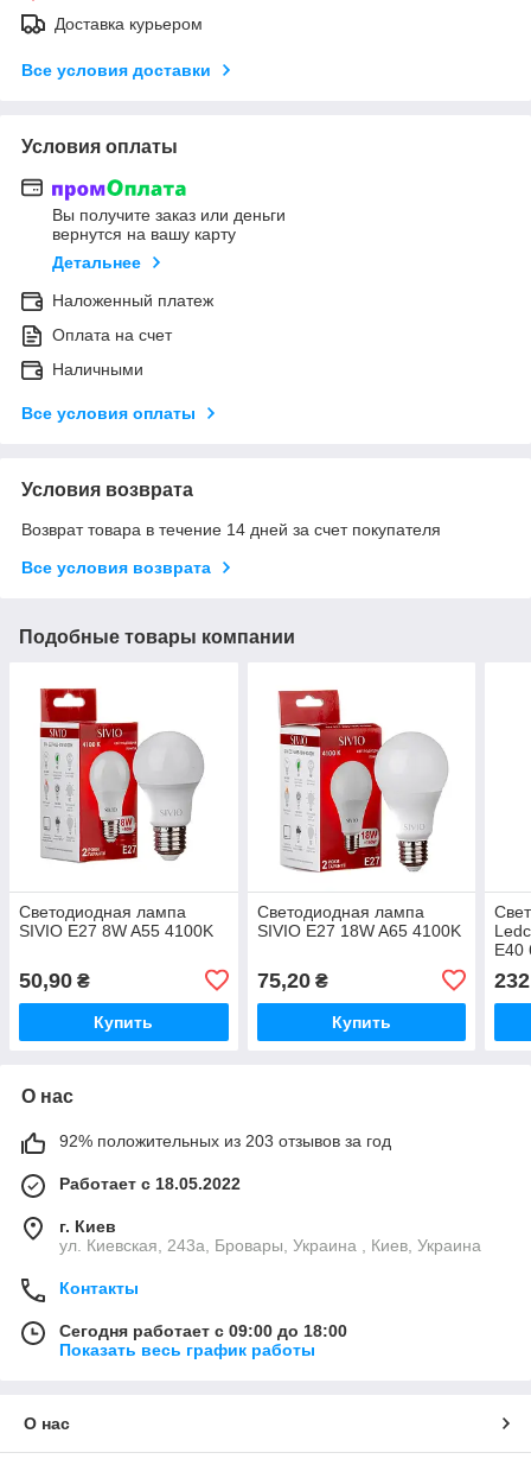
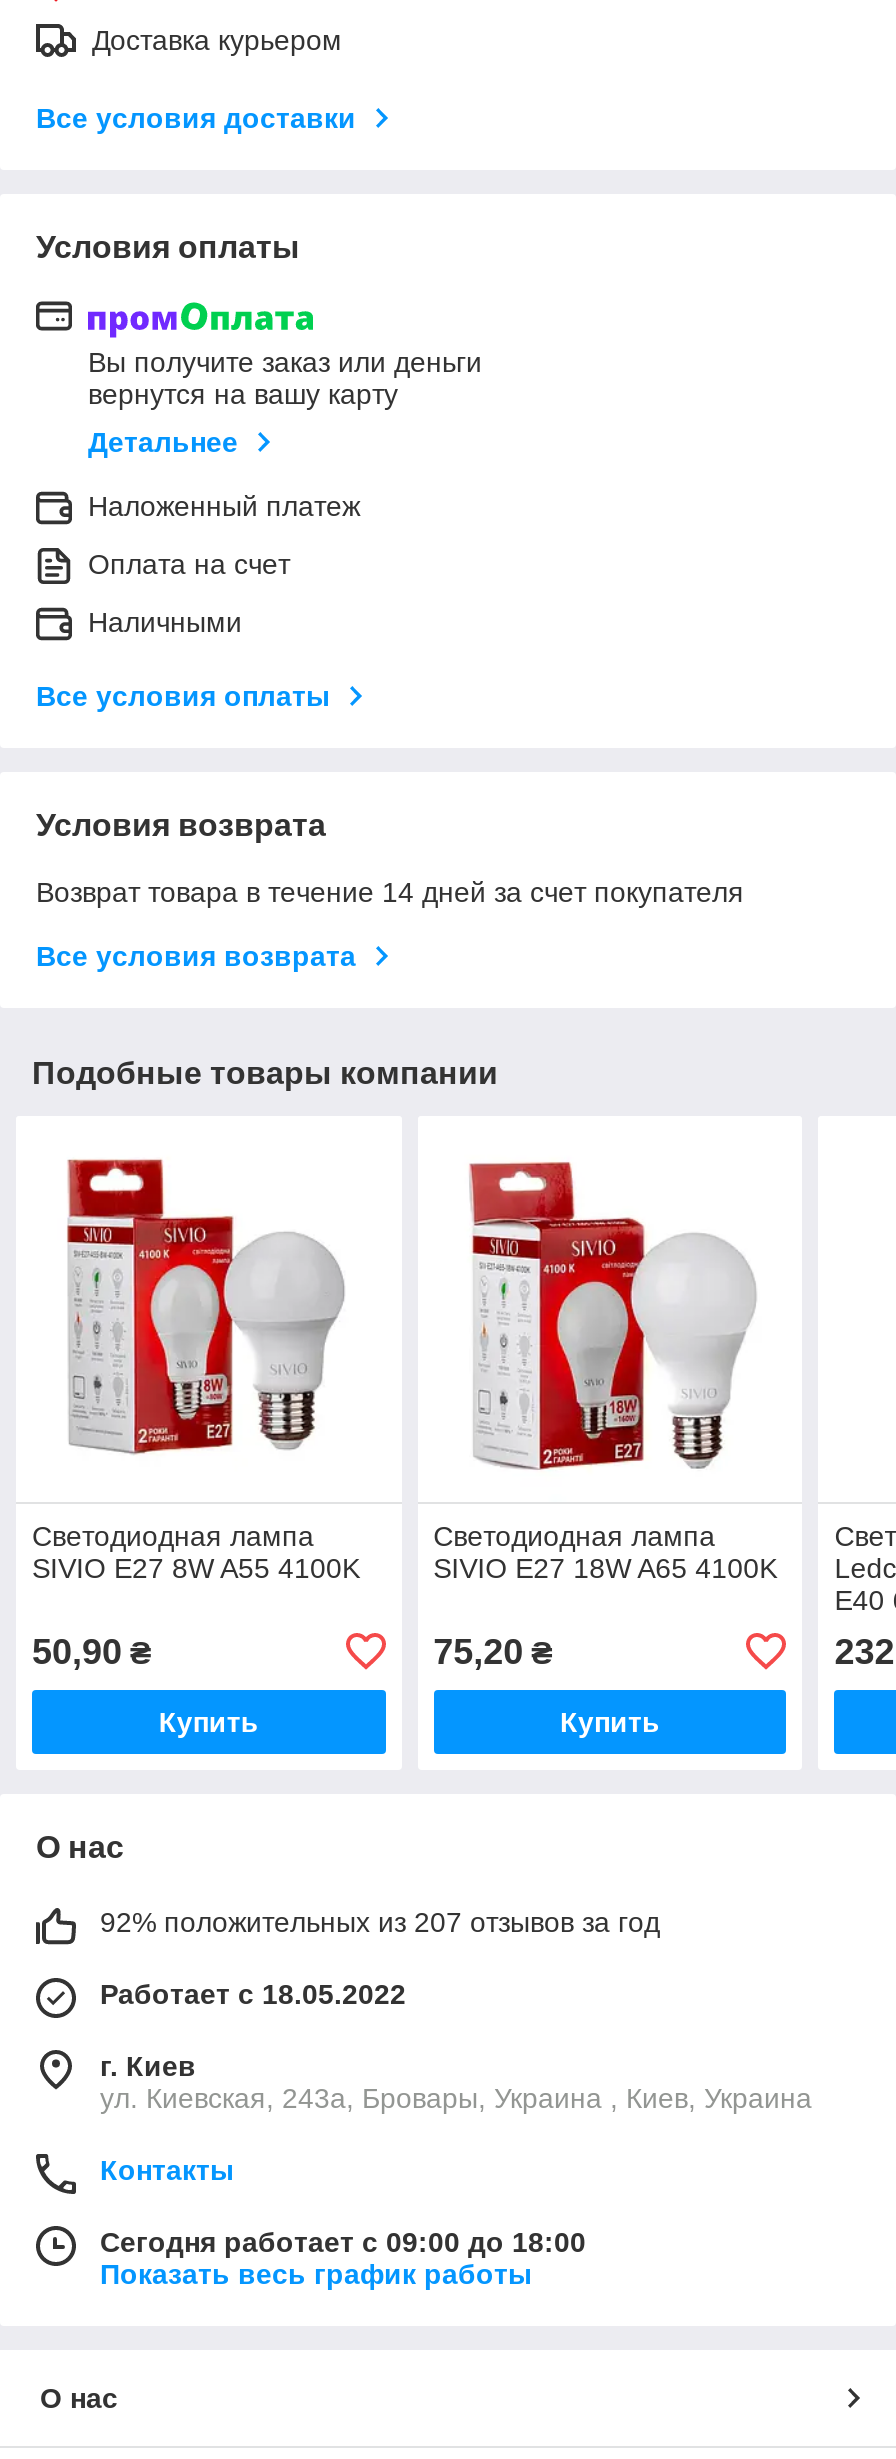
[59,1131,391,1150] 92% положительных из 203 отзывов за год -> [100,1906,660,1938] 92% положительных из 207 отзывов за год

